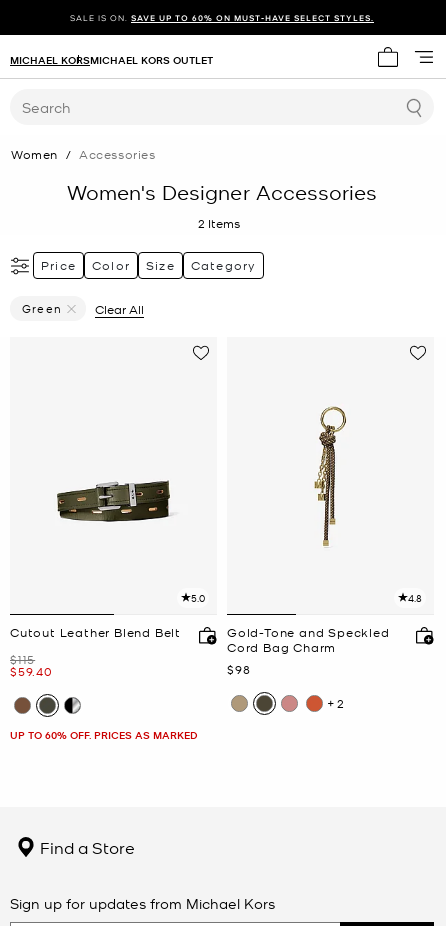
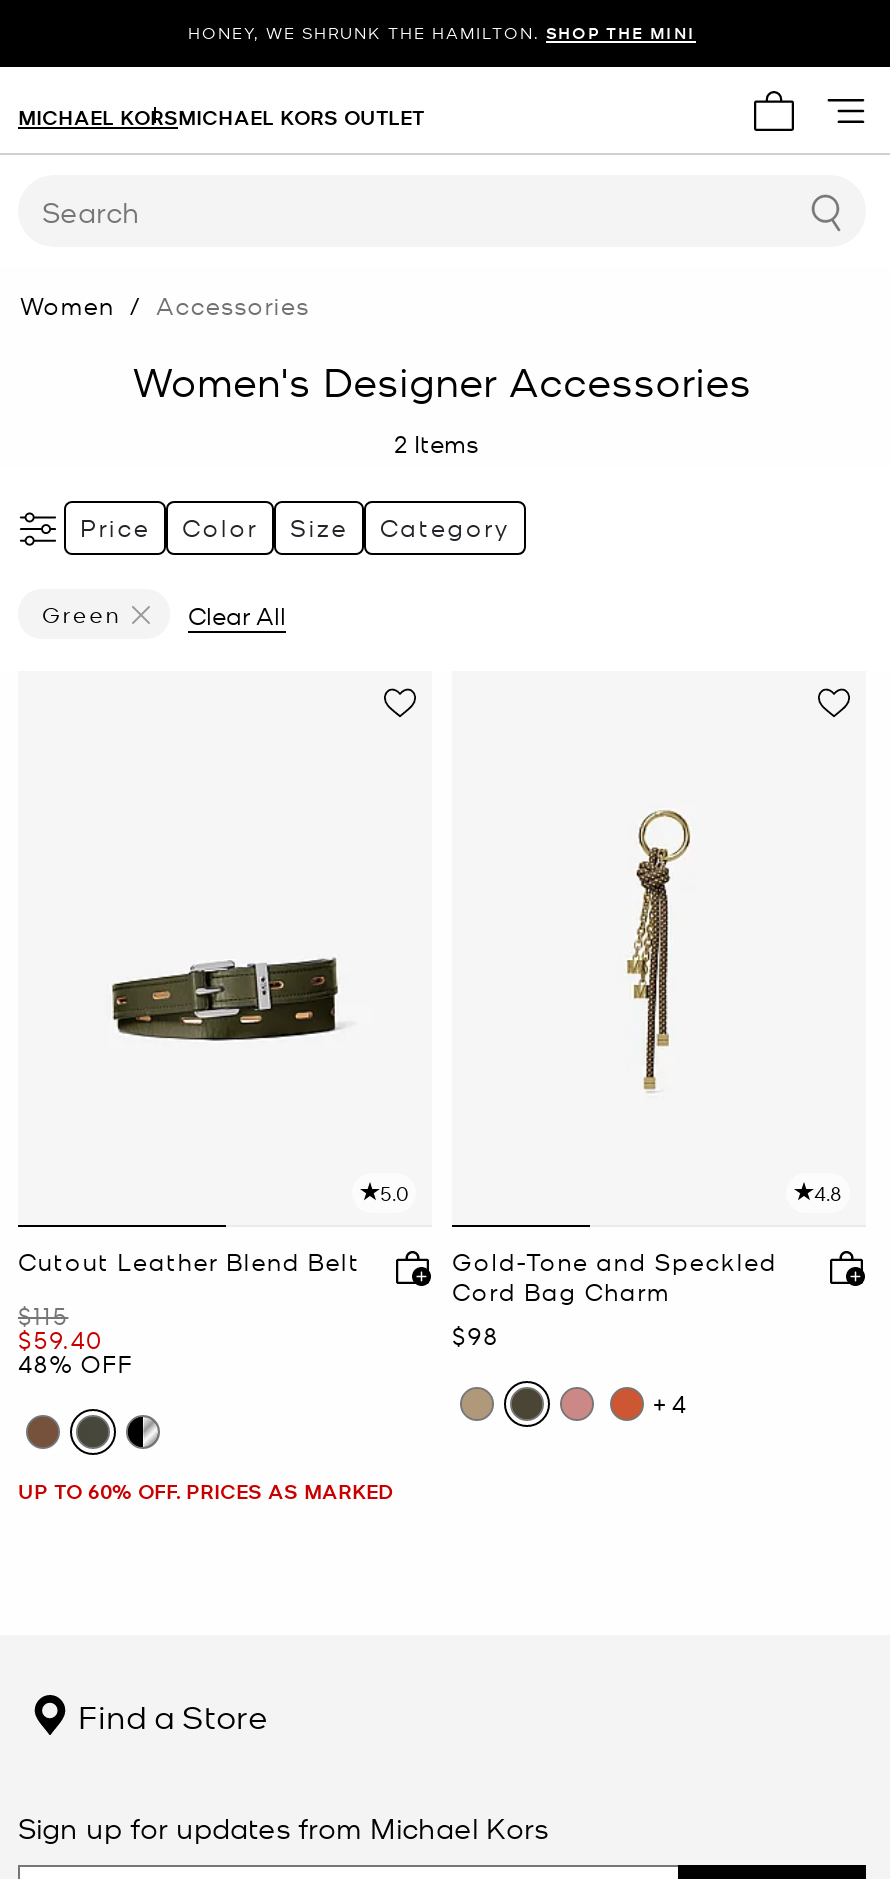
[70,12,374,23] SALE IS ON. SAVE UP TO 60% ON MUST-HAVE SELECT STYLES. -> [188,21,696,43] HONEY, WE SHRUNK THE HAMILTON. SHOP THE MINI
none -> [18,1347,133,1379] 48% OFF
[327,695,346,711] +2 -> [652,1388,690,1420] +4

